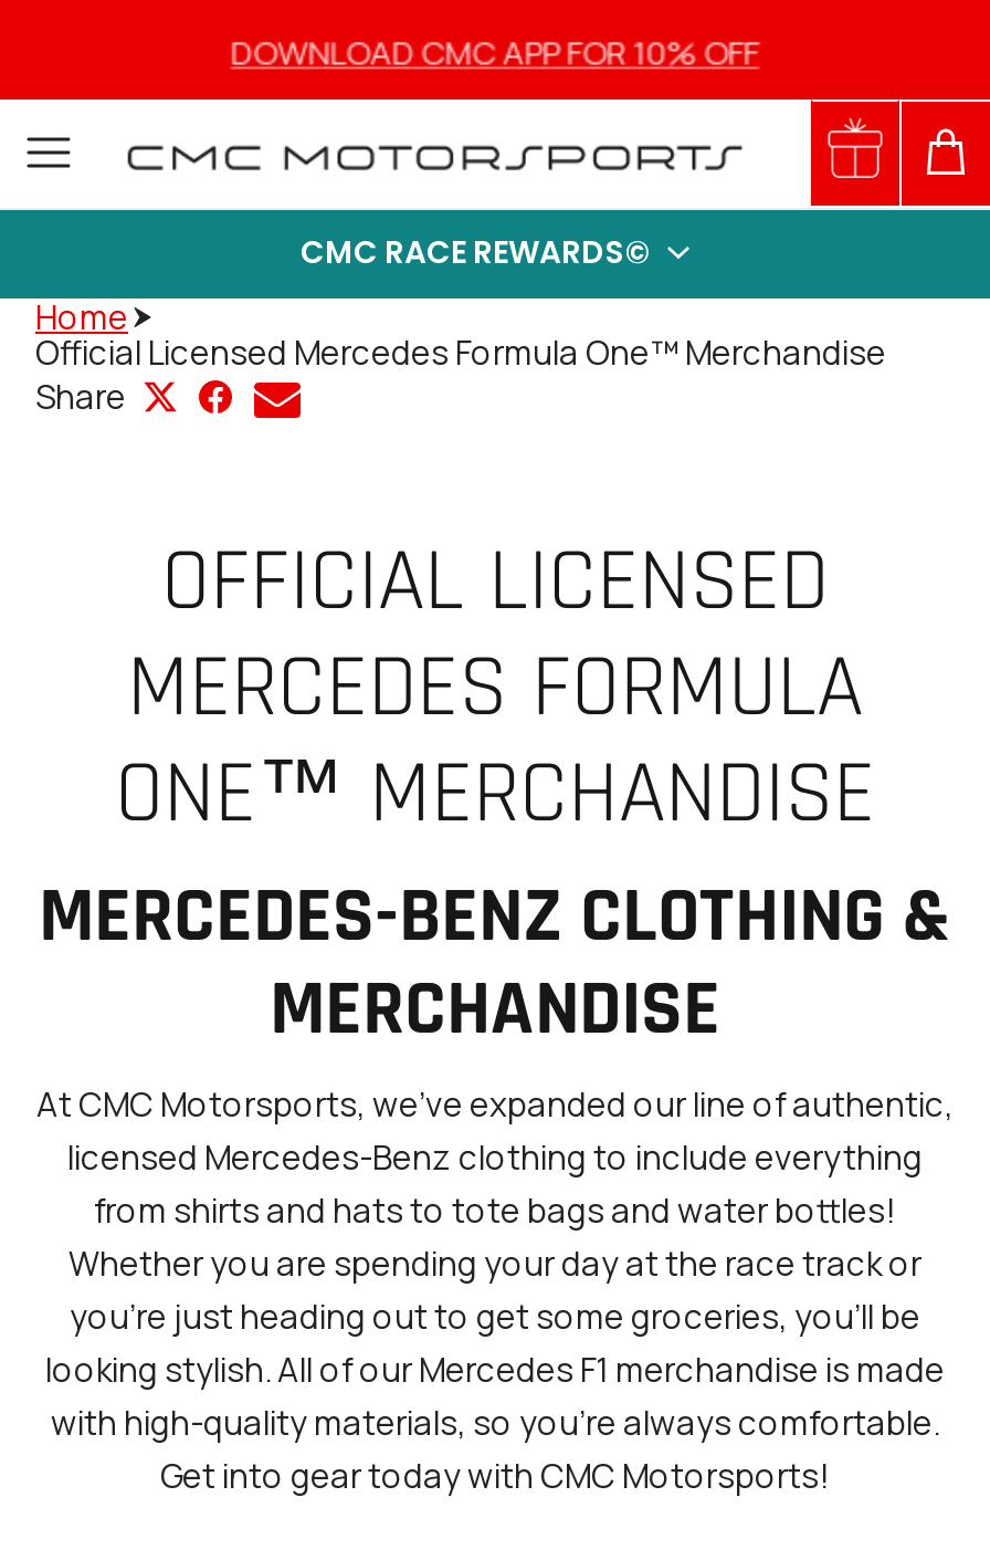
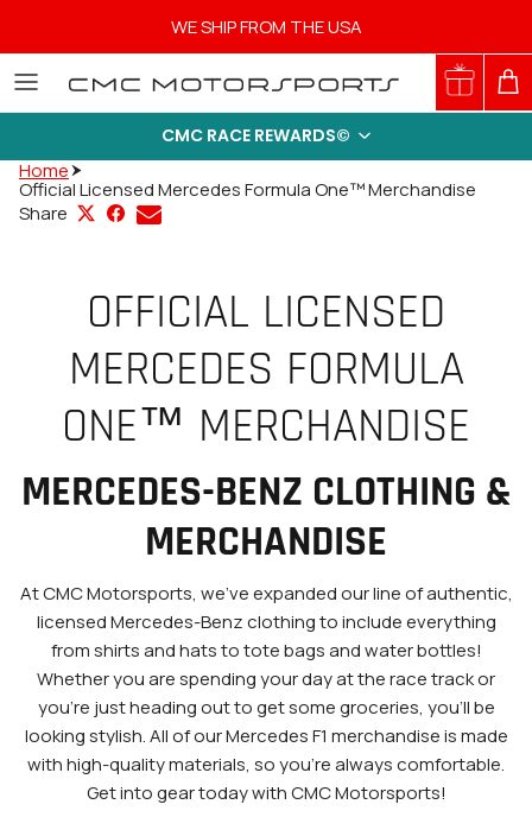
[231,27,759,73] DOWNLOAD CMC APP FOR 10% OFF -> [170,14,362,39] WE SHIP FROM THE USA

